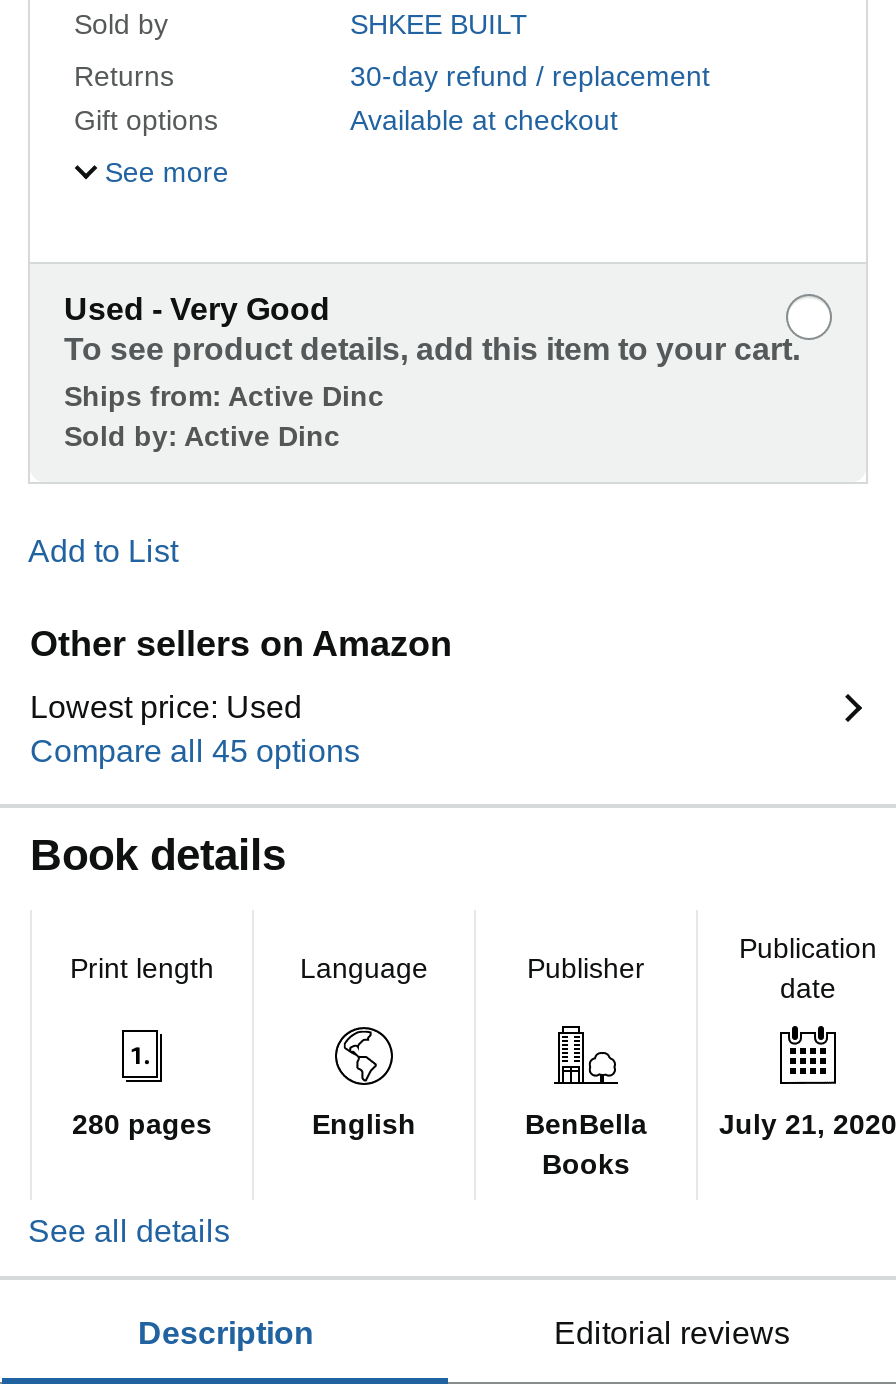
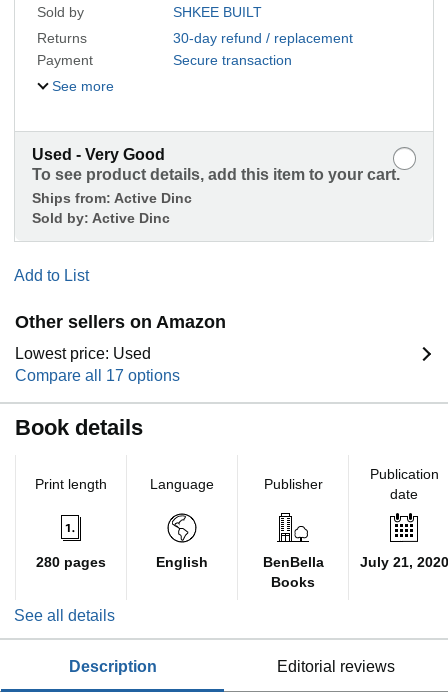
[74,104,618,136] Gift options | Available at checkout -> [37,52,292,68] Payment | Secure transaction
[30,734,360,768] Compare all 45 options -> [15,367,180,384] Compare all 17 options

